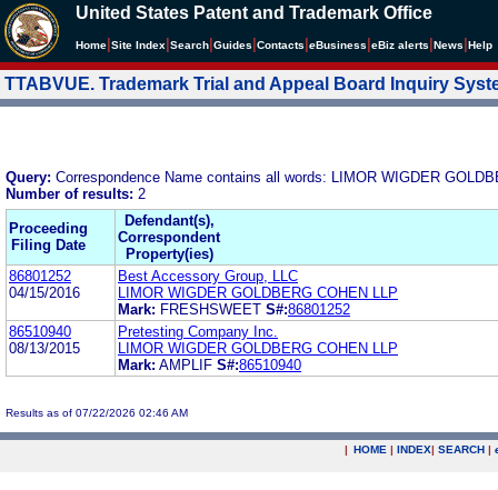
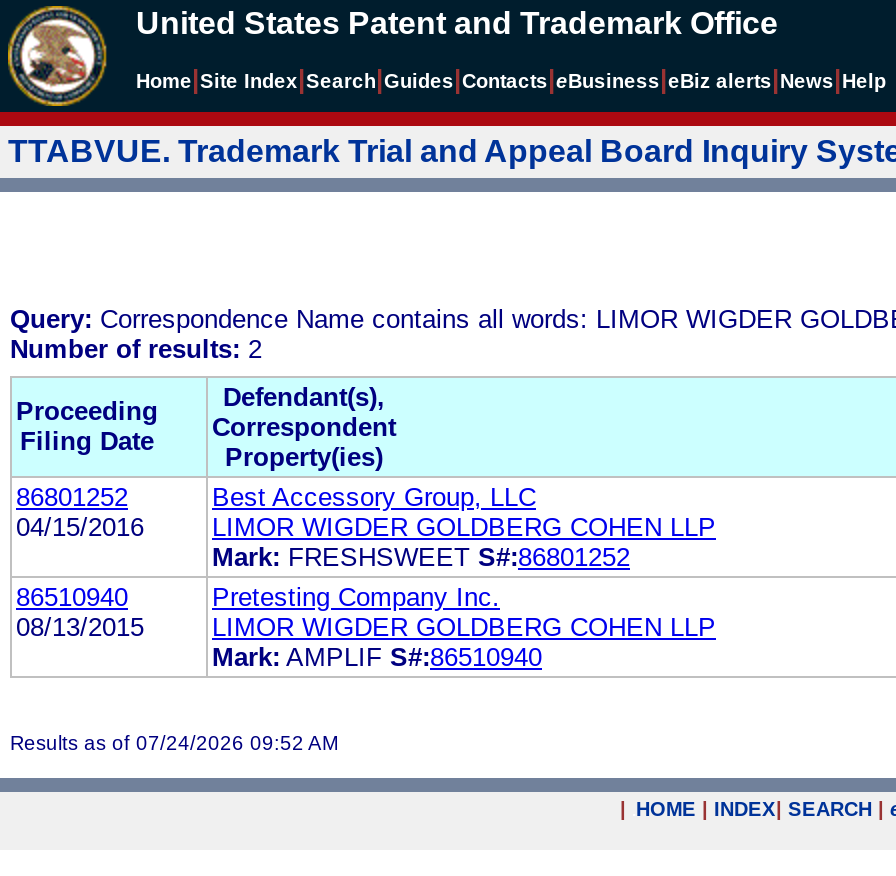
[6,407,188,419] Results as of 07/22/2026 02:46 AM -> [10,732,338,754] Results as of 07/24/2026 09:52 AM

